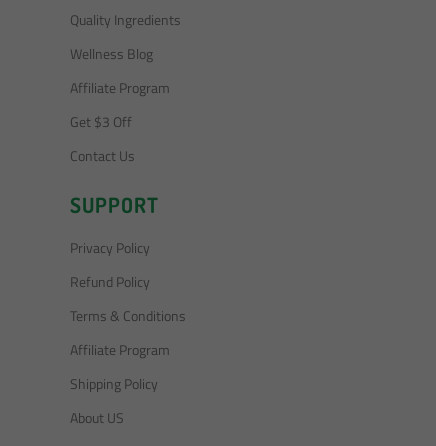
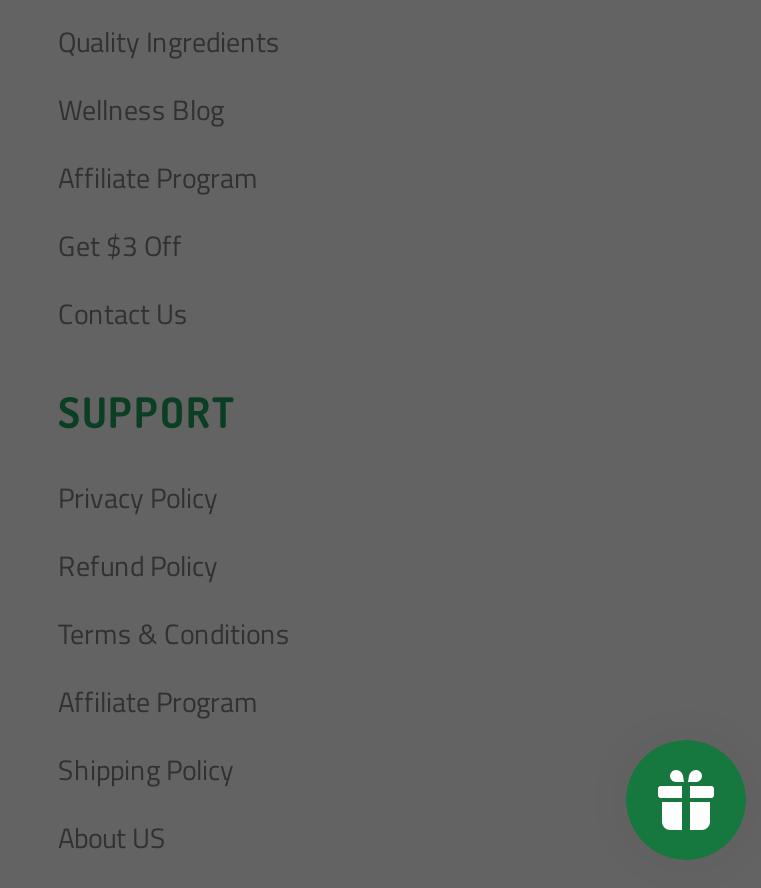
none -> [624,738,748,862] [image]

